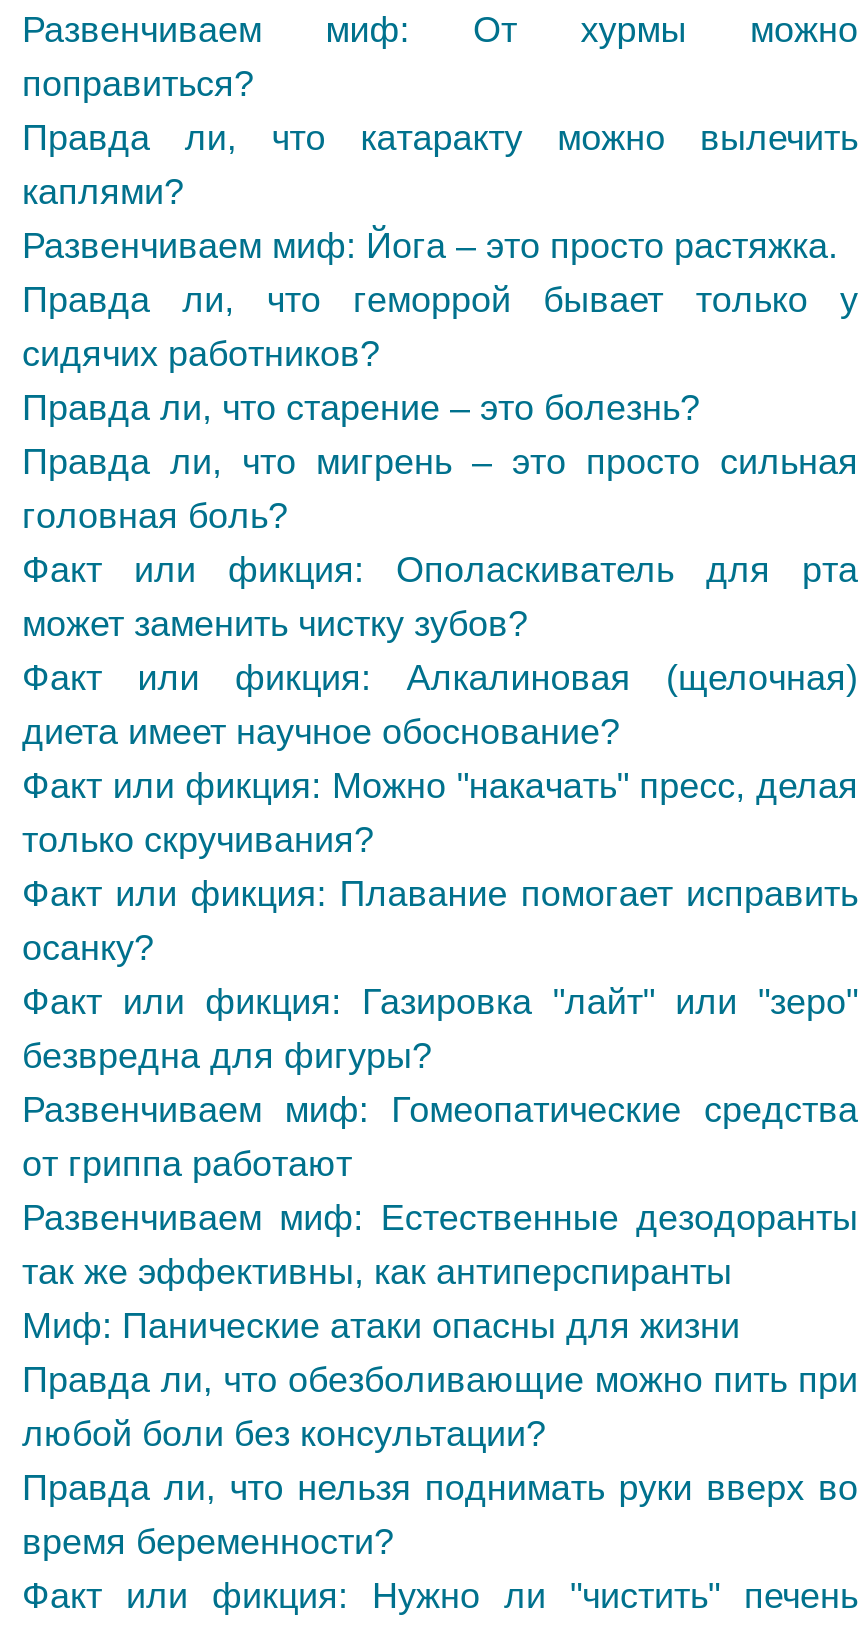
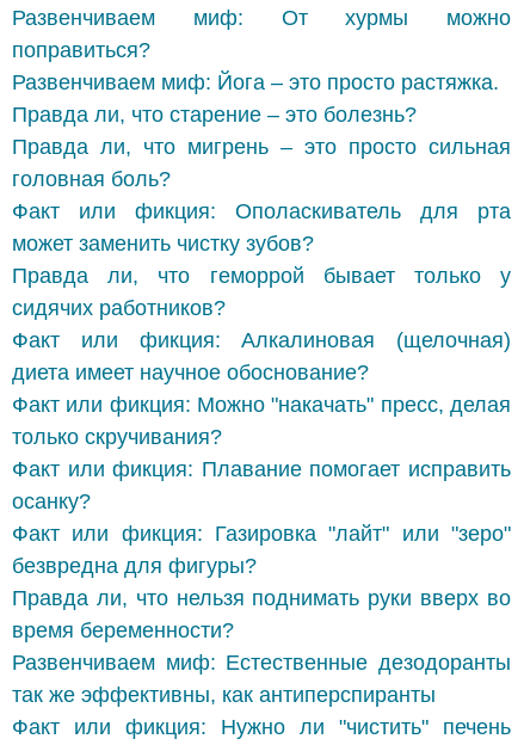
[22,118,858,212] Правда ли, что катаракту можно вылечить | каплями? -> none
moved [22,280,858,374] -> [12,264,511,320]: Правда ли, что геморрой бывает только у | сидячих работников?
[22,1090,858,1454] Развенчиваем миф: Гомеопатические средства | от гриппа работают | Миф: Панические атаки опасны для жизни | Правда ли, что обезболивающие можно пить при | любой боли без консультации? -> none
moved [22,1198,858,1292] -> [12,651,511,707]: Развенчиваем миф: Естественные дезодоранты | так же эффективны, как антиперспиранты
moved [22,1468,858,1562] -> [12,586,511,642]: Правда ли, что нельзя поднимать руки вверх во | время беременности?

